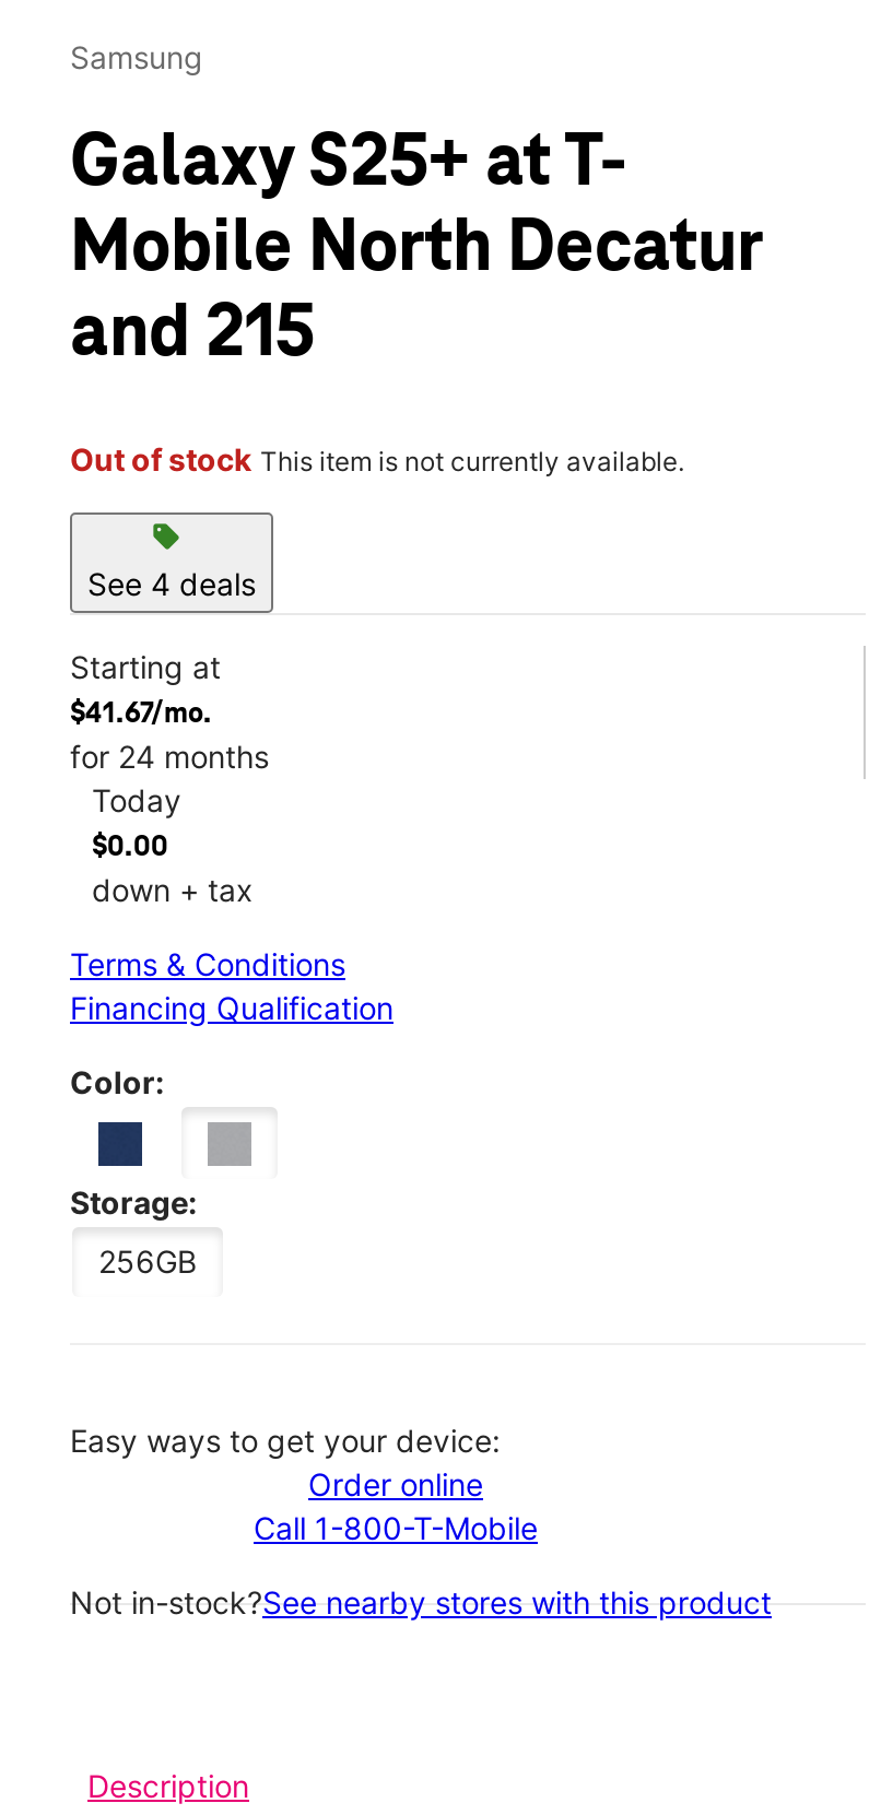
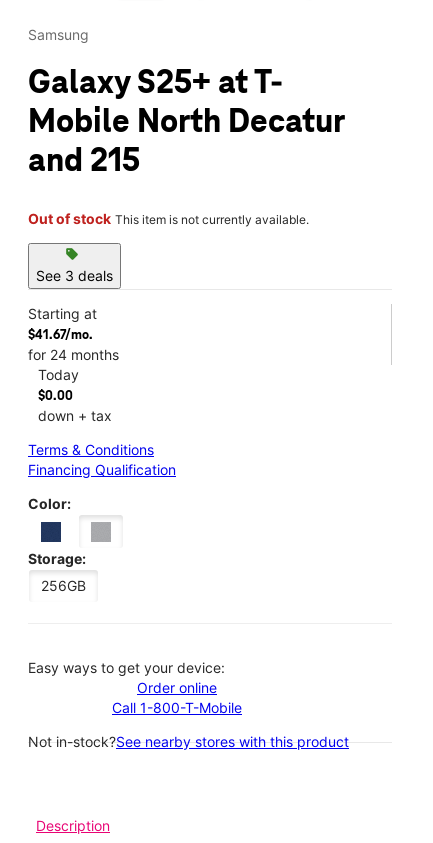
[87,565,256,602] See 4 deals -> [36,267,113,284] See 3 deals

